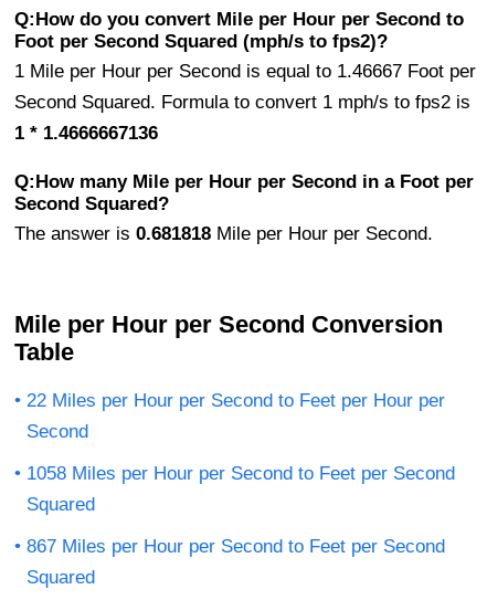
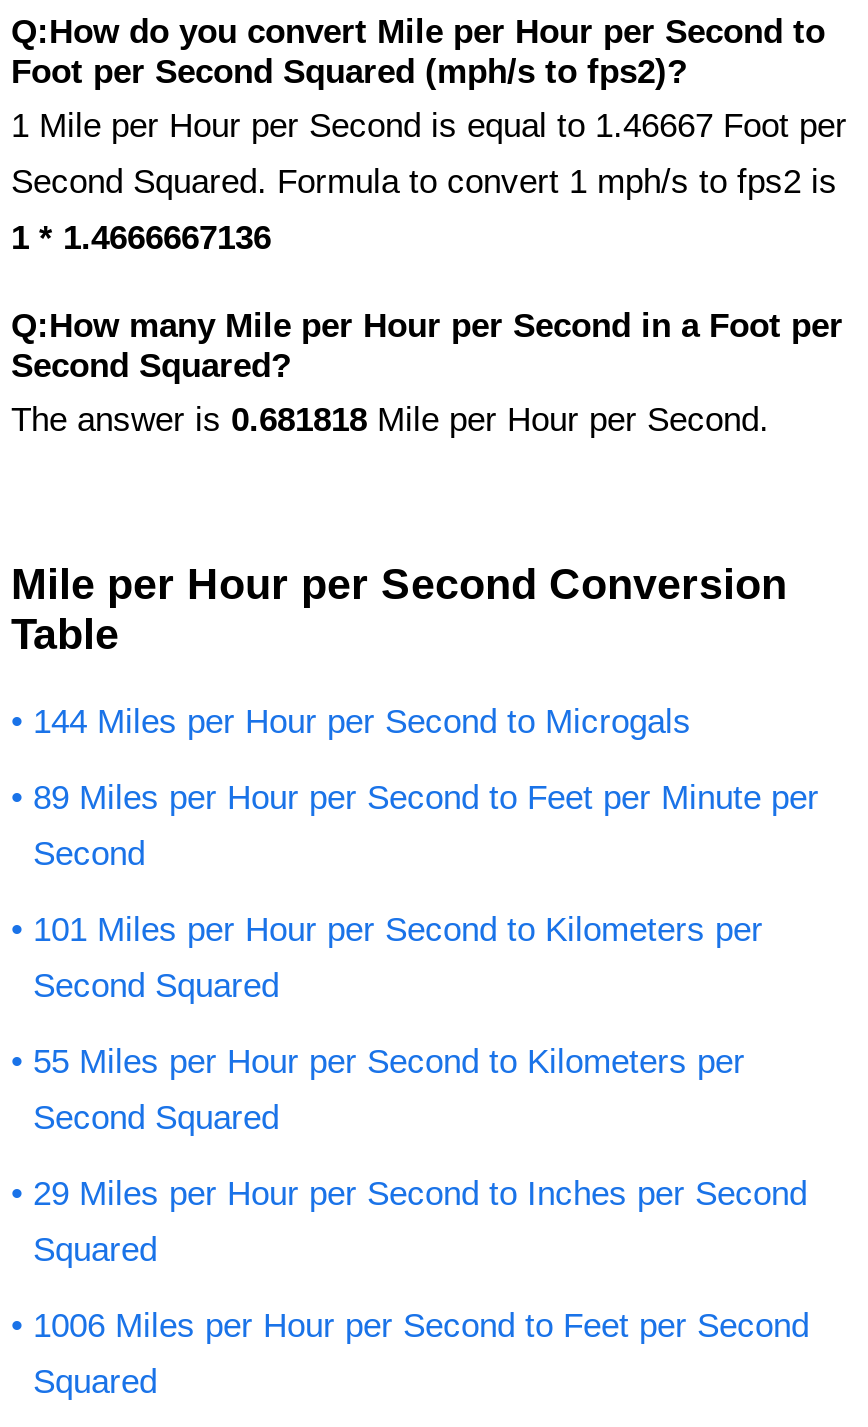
[27,390,445,411] 22 Miles per Hour per Second to Feet per Hour per -> [33,703,819,817] 144 Miles per Hour per Second to Microgals | 89 Miles per Hour per Second to Feet per Minute per
[27,463,455,484] 1058 Miles per Hour per Second to Feet per Second -> [33,911,807,1213] 101 Miles per Hour per Second to Kilometers per | Second Squared | 55 Miles per Hour per Second to Kilometers per | Second Squared | 29 Miles per Hour per Second to Inches per Second
[27,536,445,557] 867 Miles per Hour per Second to Feet per Second -> [33,1307,809,1345] 1006 Miles per Hour per Second to Feet per Second

